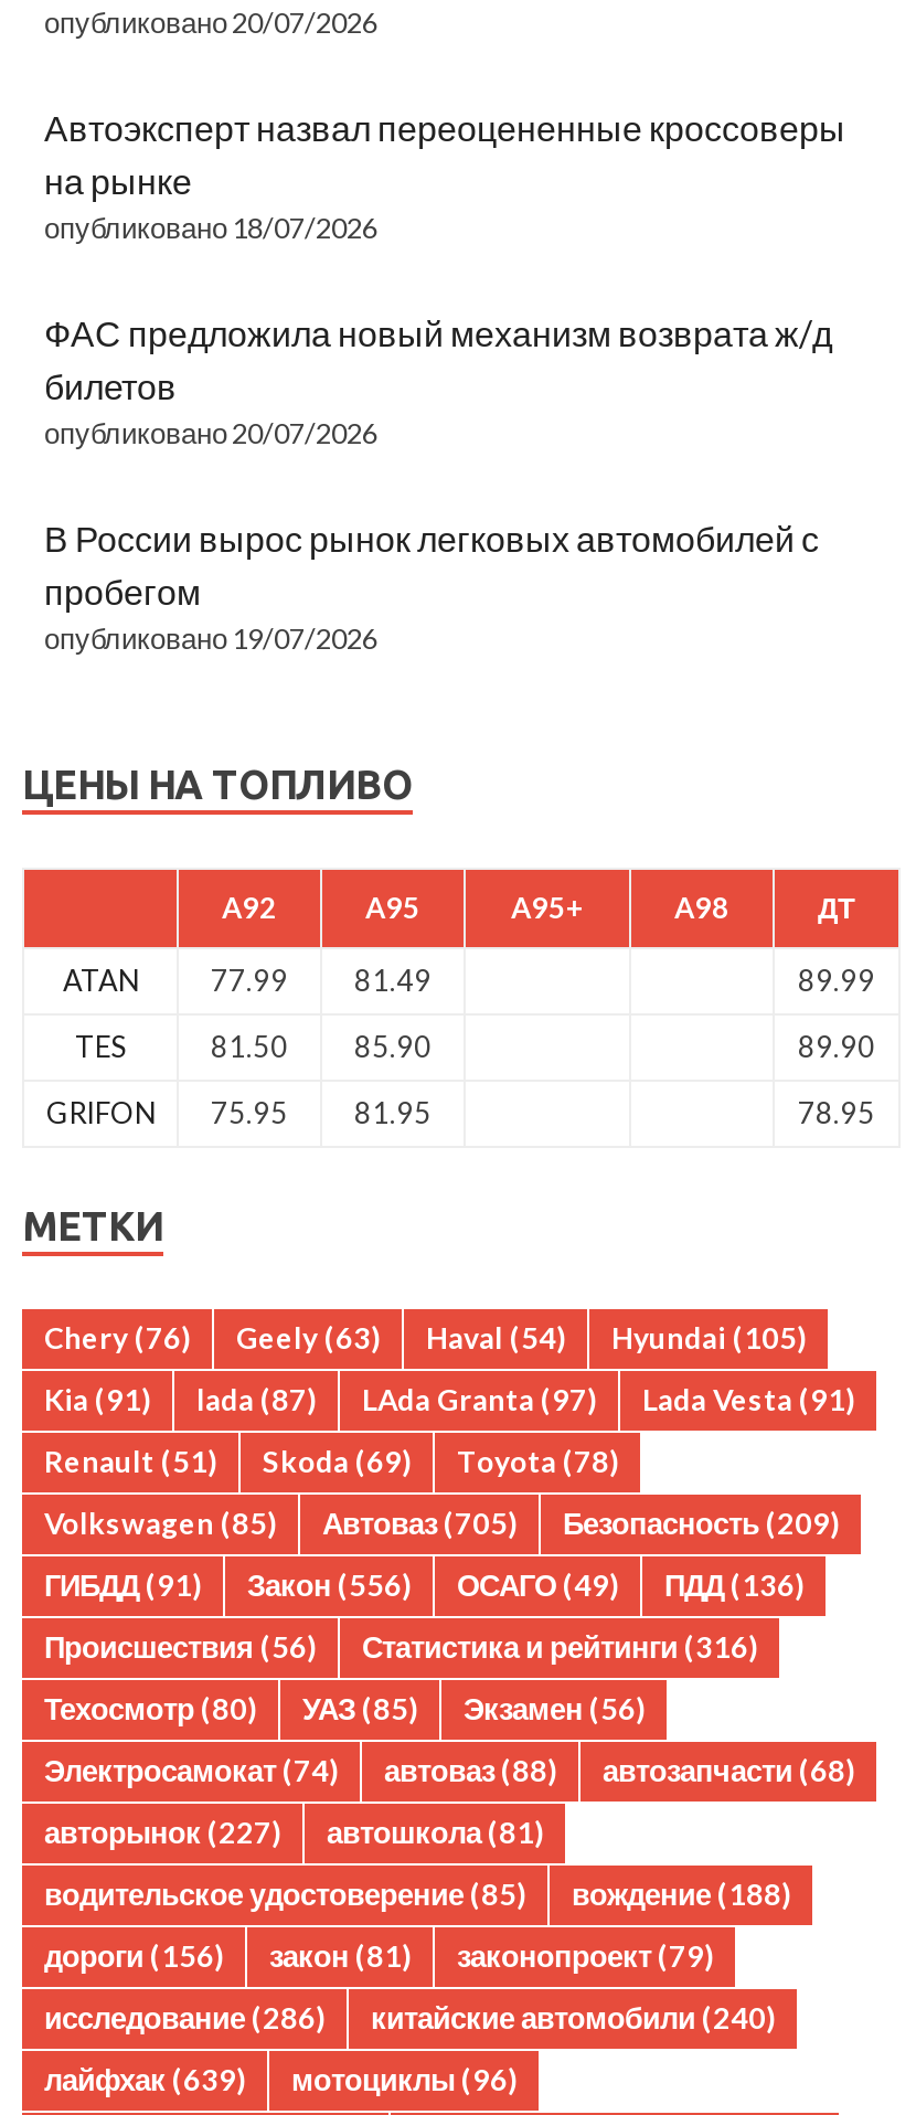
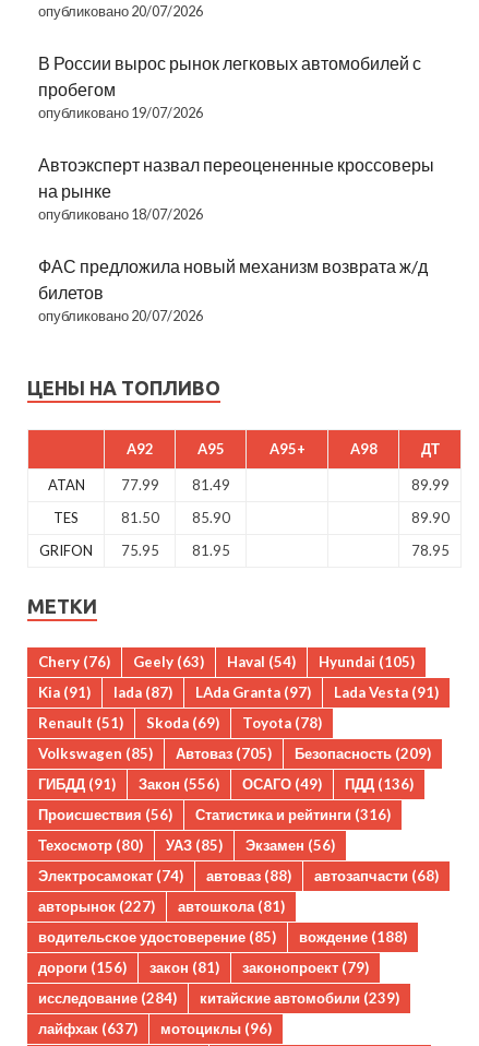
moved [44,107,845,451] -> [38,154,434,325]: Автоэксперт назвал переоцененные кроссоверы | на рынке | опубликовано 18/07/2026 | ФАС предложила новый механизм возврата ж/д | билетов | опубликовано 20/07/2026
moved [44,517,819,657] -> [38,53,421,122]: В России вырос рынок легковых автомобилей с | пробегом | опубликовано 19/07/2026
[44,2001,324,2036] исследование (286) -> [38,990,177,1007] исследование (284)
[371,2001,775,2036] китайские автомобили (240) -> [200,990,399,1007] китайские автомобили (239)
[44,2063,516,2098] лайфхак (639) мотоциклы (96) -> [38,1020,272,1038] лайфхак (637) мотоциклы (96)

